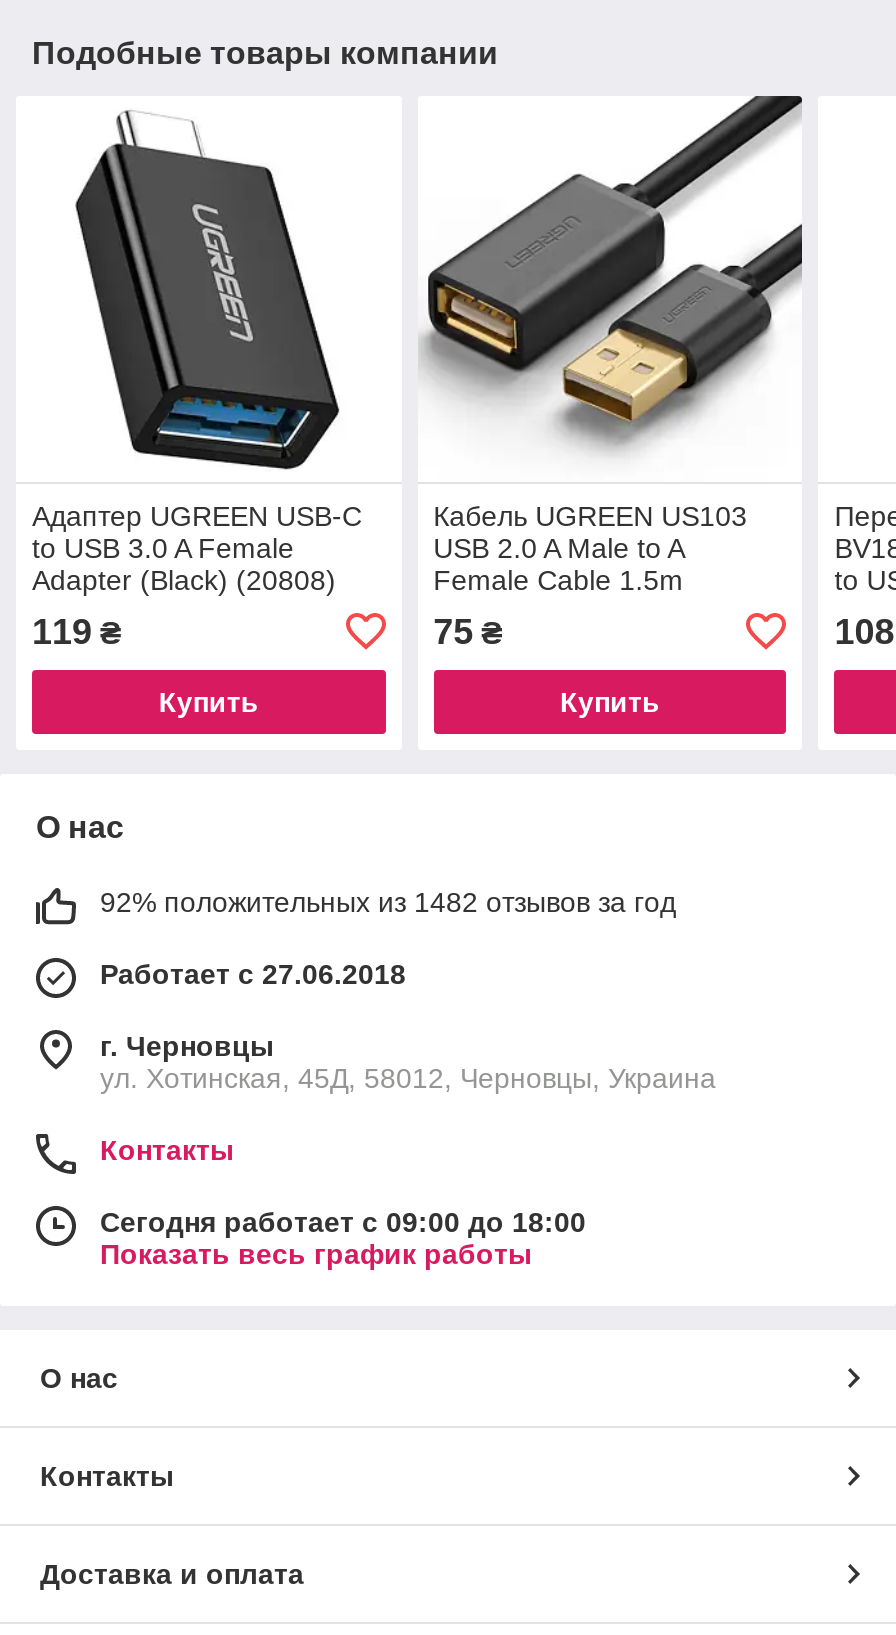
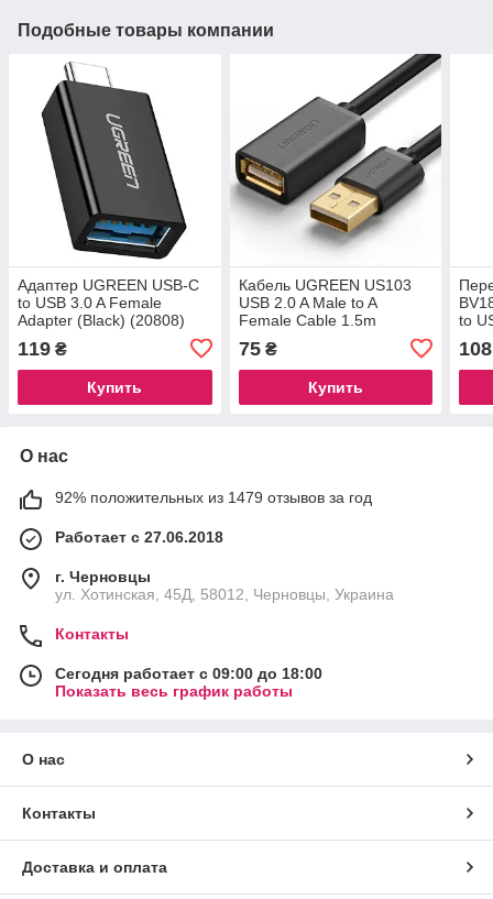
[100,886,676,918] 92% положительных из 1482 отзывов за год -> [55,488,372,506] 92% положительных из 1479 отзывов за год

